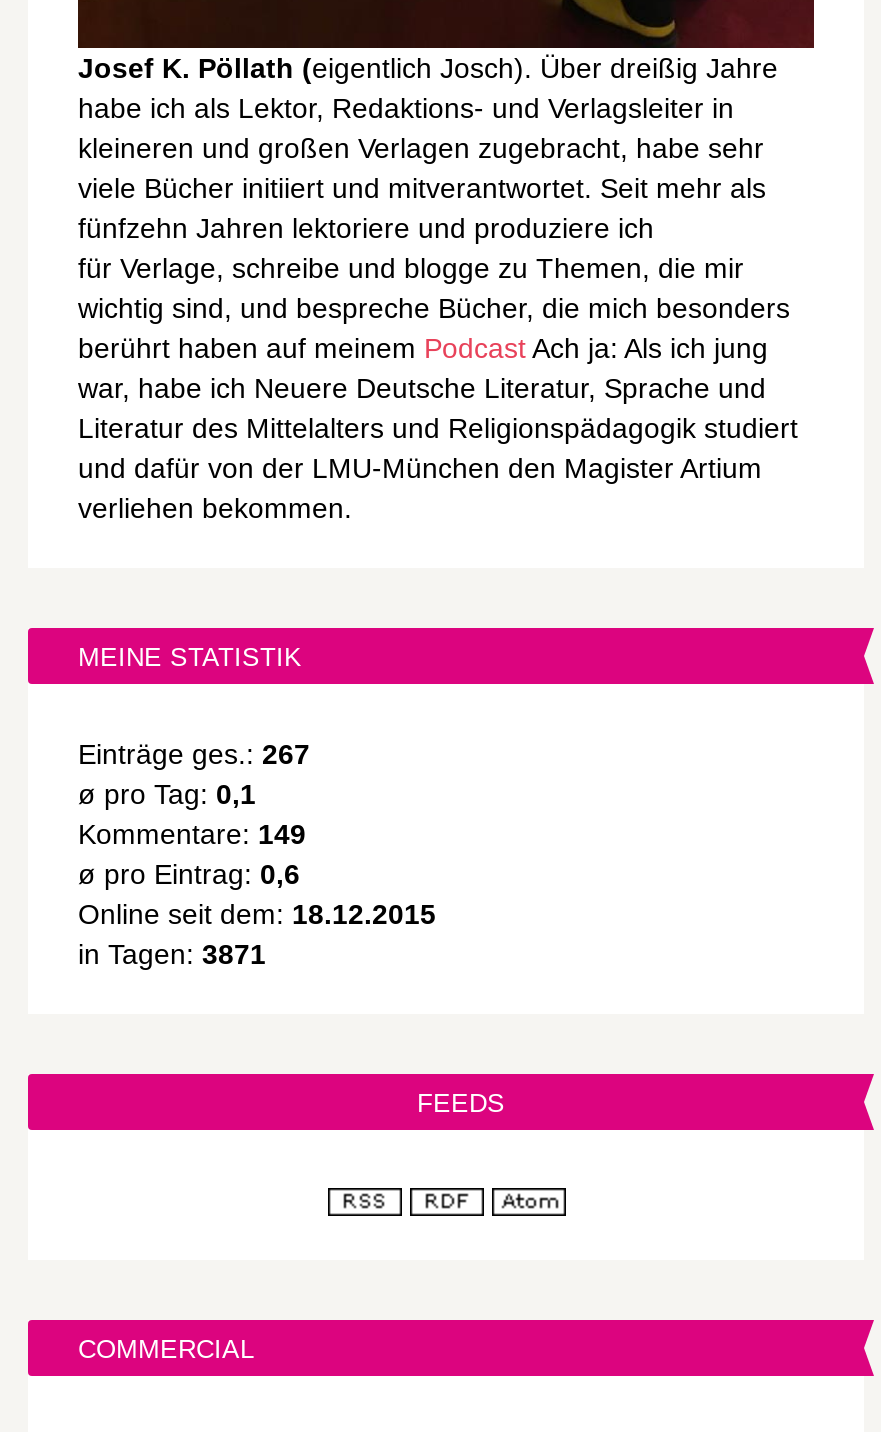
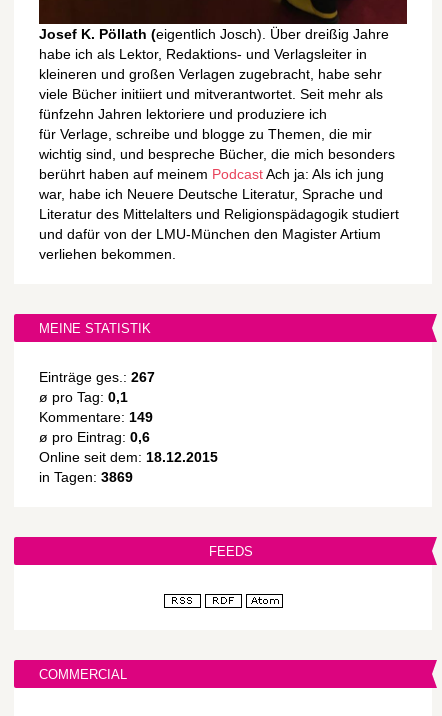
[78,937,266,969] in Tagen: 3871 -> [39,469,133,485] in Tagen: 3869

